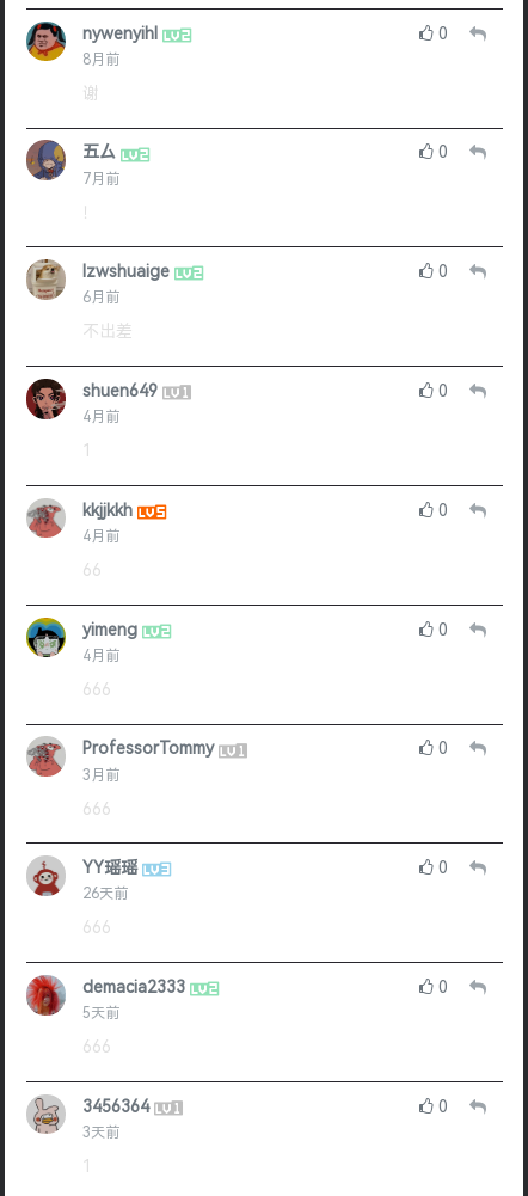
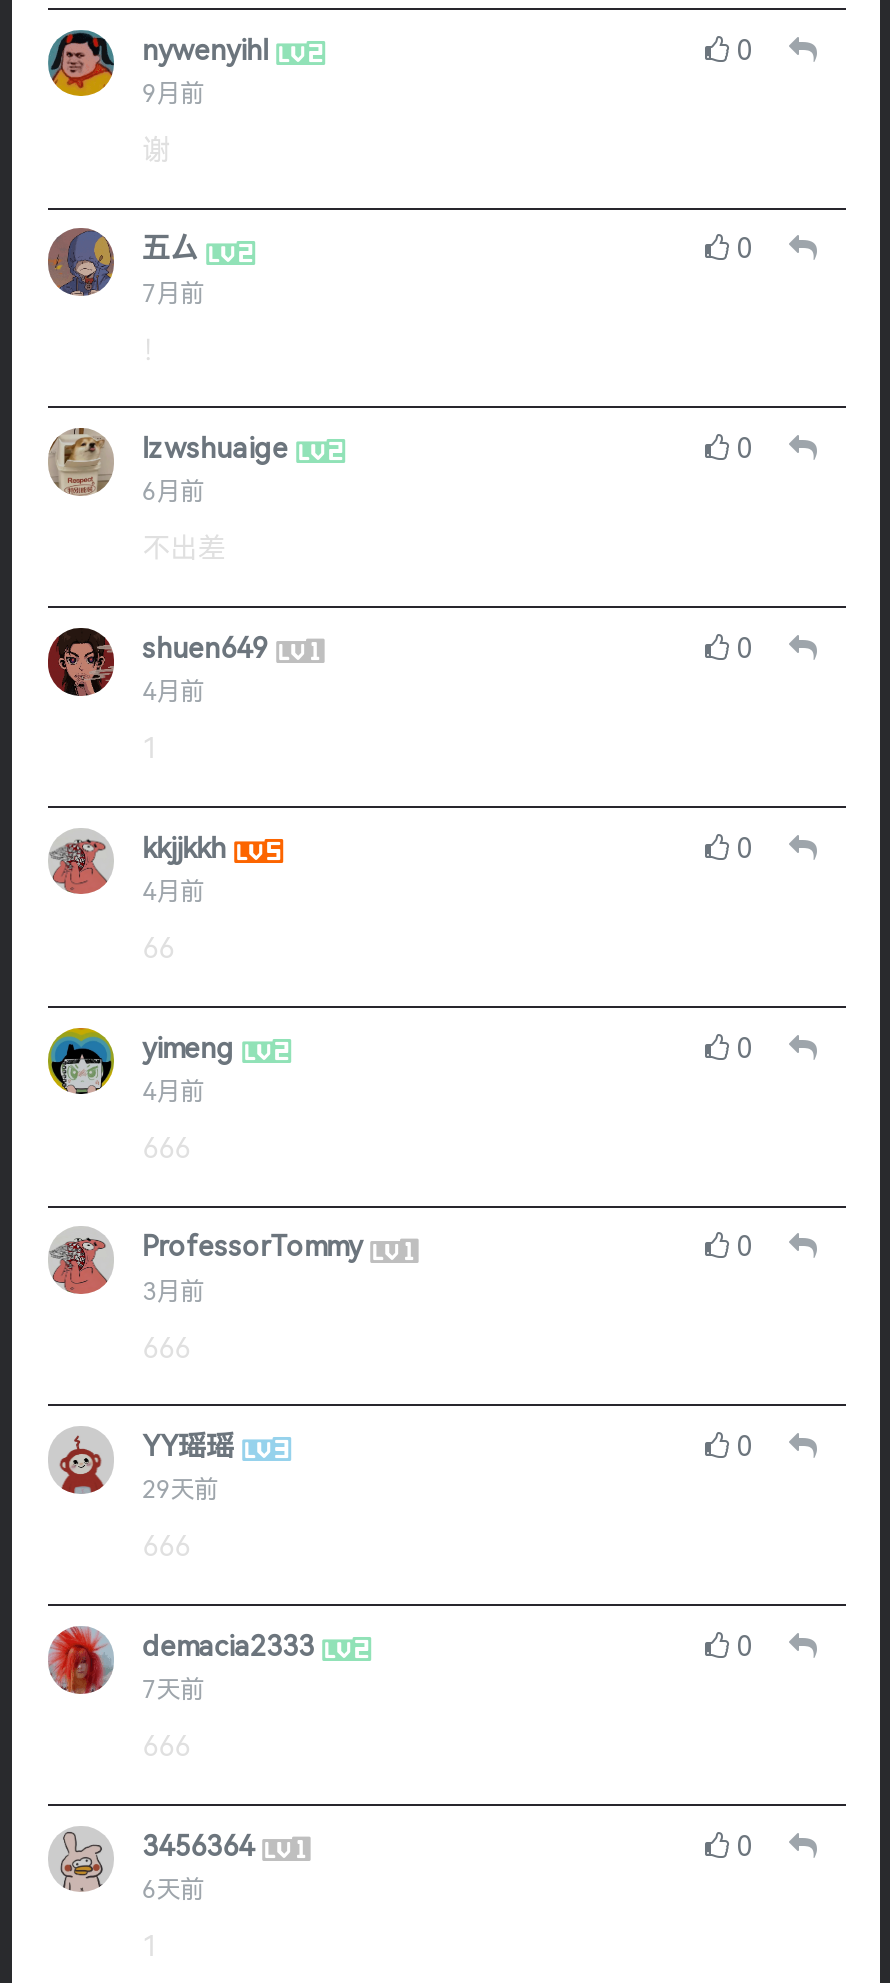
[83,51,120,68] 8月前 -> [142,80,204,108] 9月前
[83,886,128,902] 26天前 -> [142,1477,218,1505] 29天前
[83,1005,120,1022] 5天前 -> [142,1676,204,1704] 7天前
[83,1124,120,1141] 3天前 -> [142,1876,204,1904] 6天前

